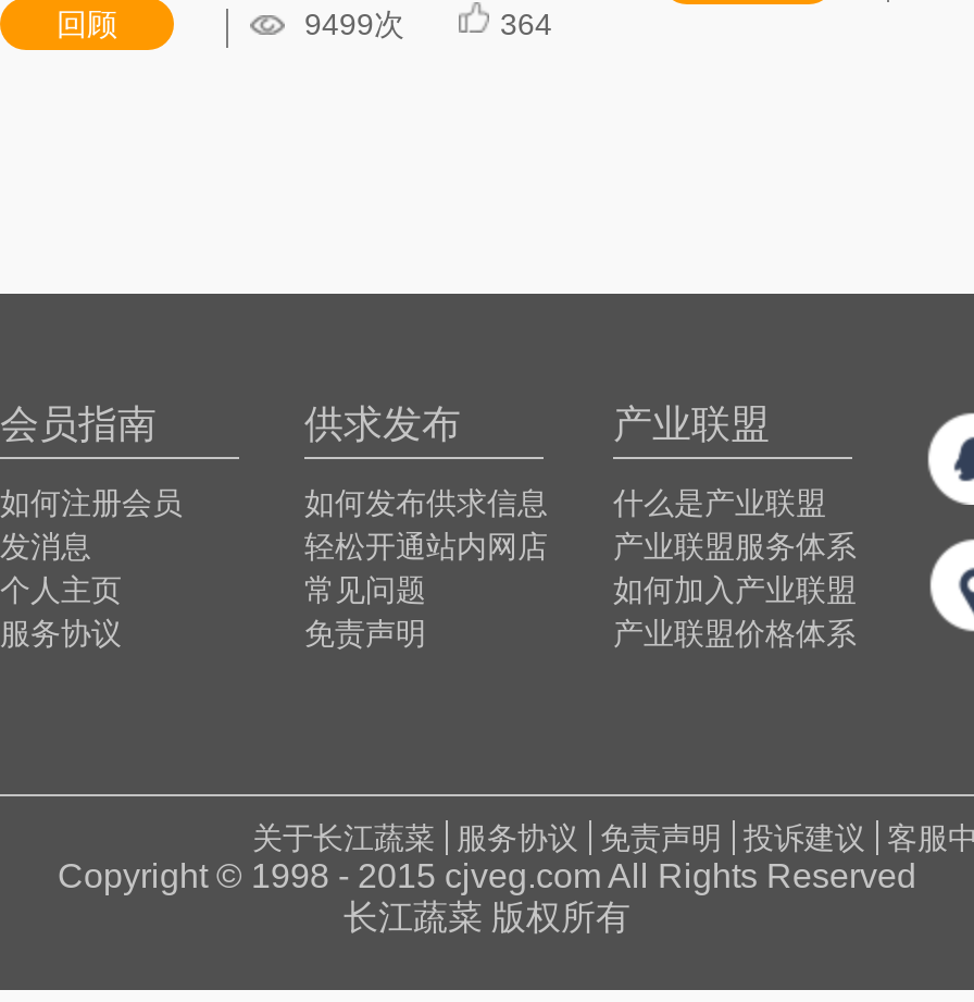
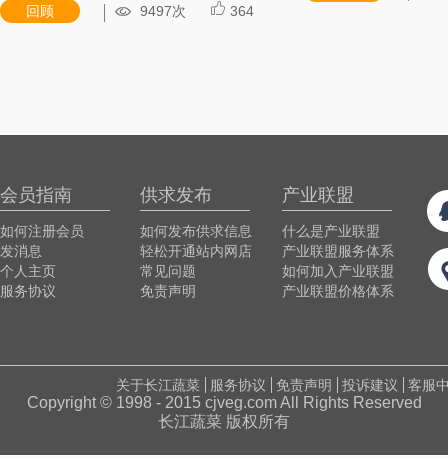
[304,7,404,41] 9499次 -> [140,3,186,19] 9497次

